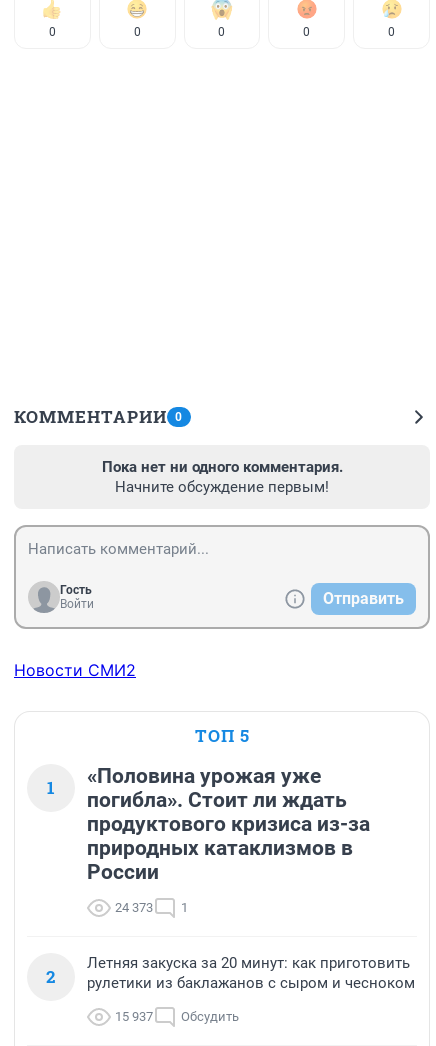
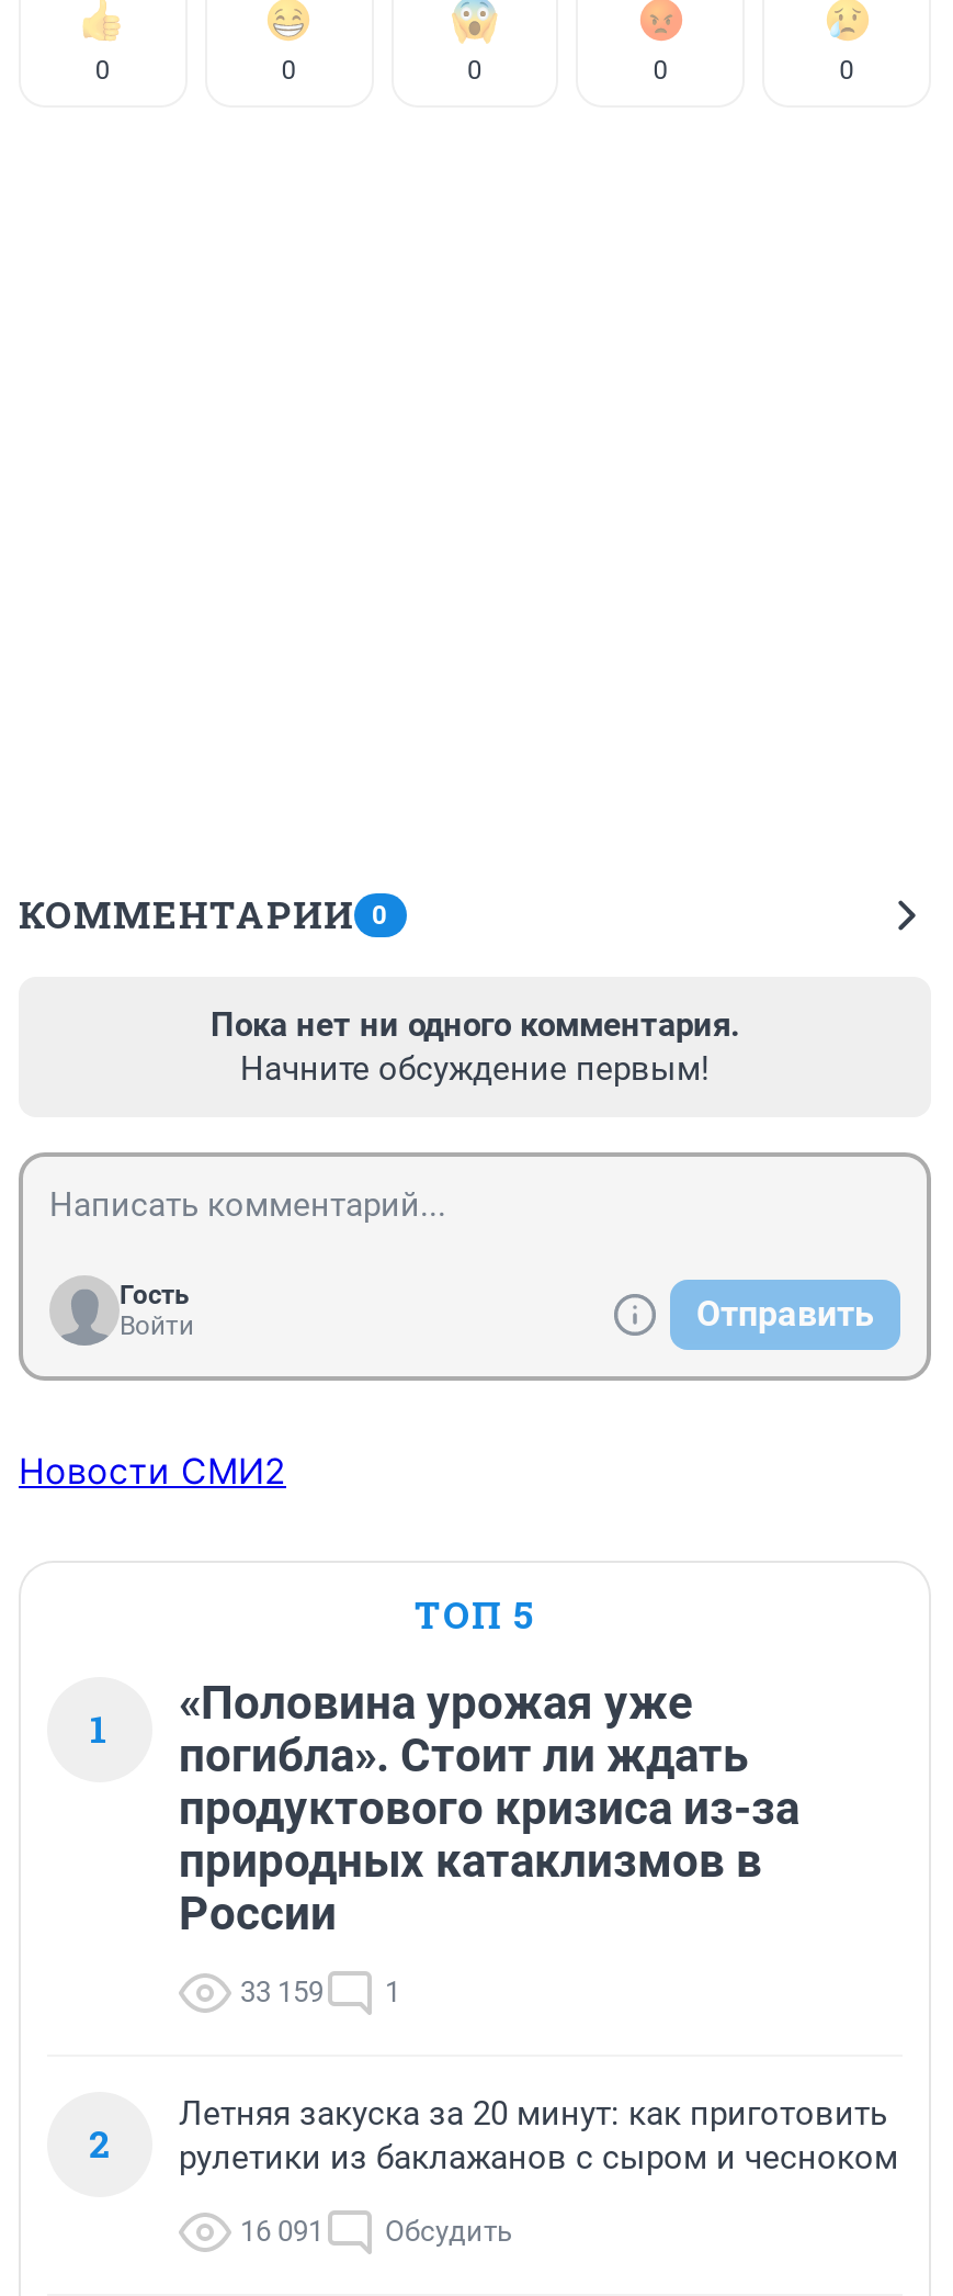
[115,900,188,915] 24 373 1 -> [240,1976,400,2009] 33 159 1
[115,1009,239,1024] 15 937 Обсудить -> [240,2215,512,2248] 16 091 Обсудить

